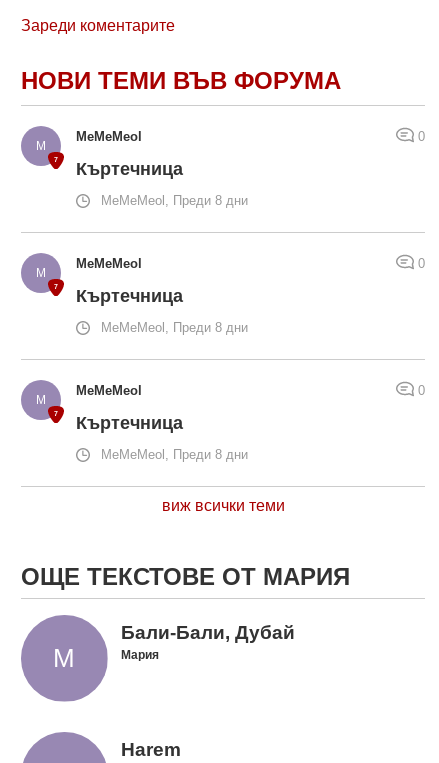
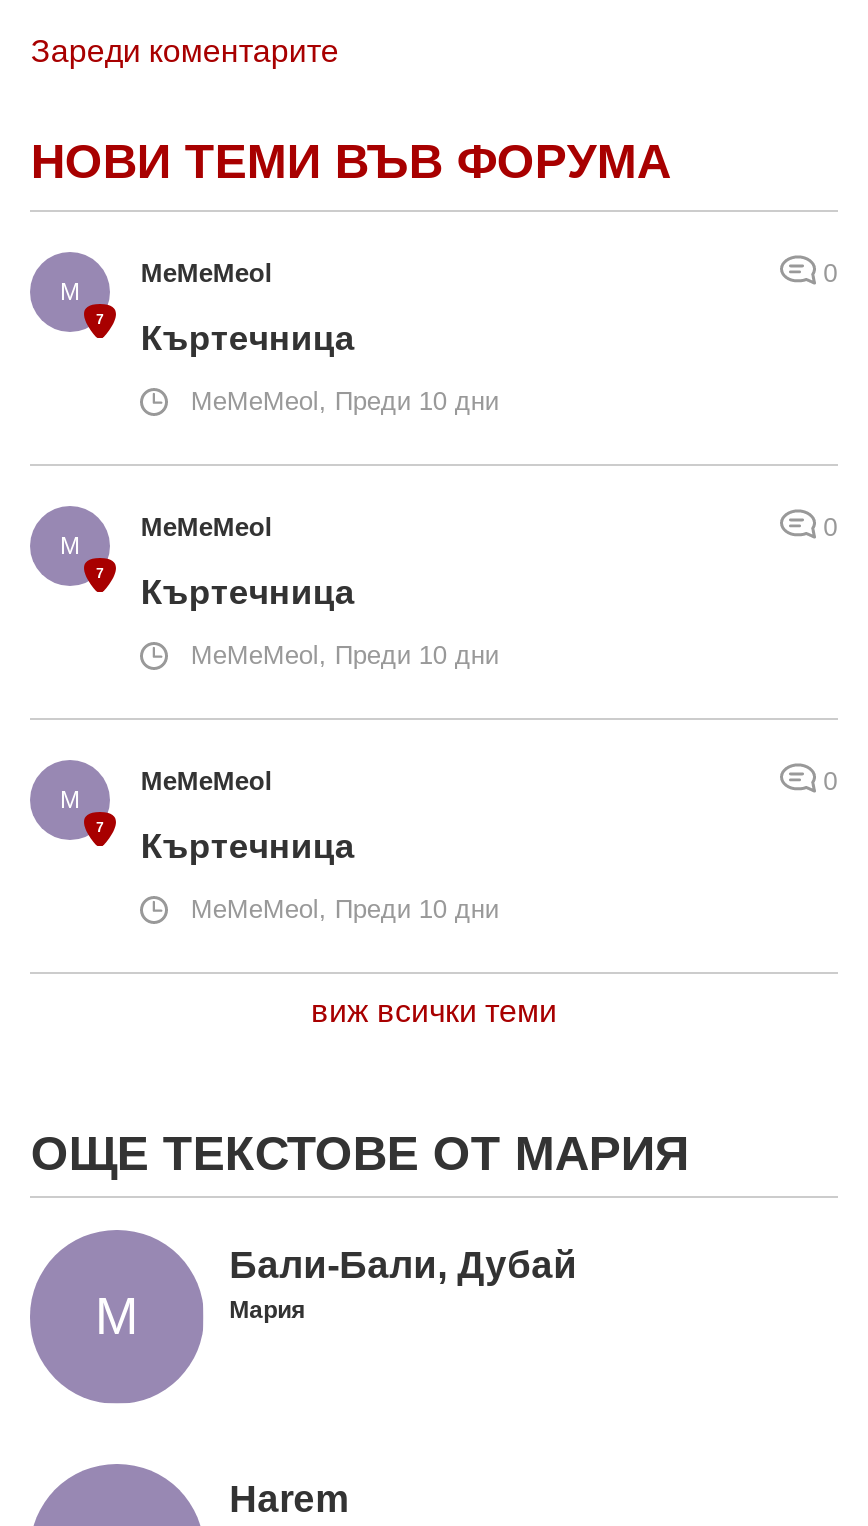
[101,192,248,207] MeMeMeol, Преди 8 дни -> [191,385,499,415] MeMeMeol, Преди 10 дни
[101,319,248,334] MeMeMeol, Преди 8 дни -> [191,639,499,669] MeMeMeol, Преди 10 дни
[101,446,248,461] MeMeMeol, Преди 8 дни -> [191,893,499,923] MeMeMeol, Преди 10 дни

